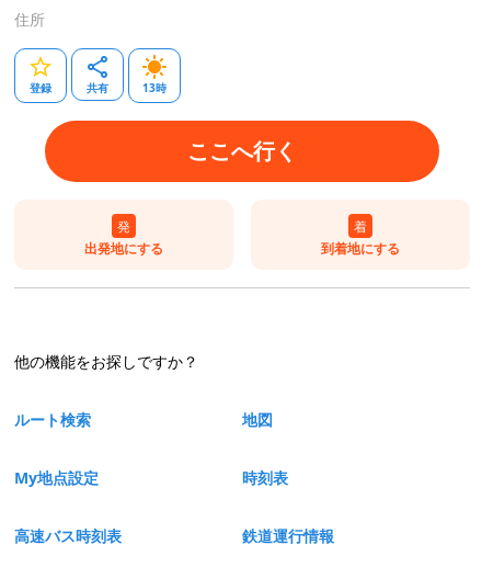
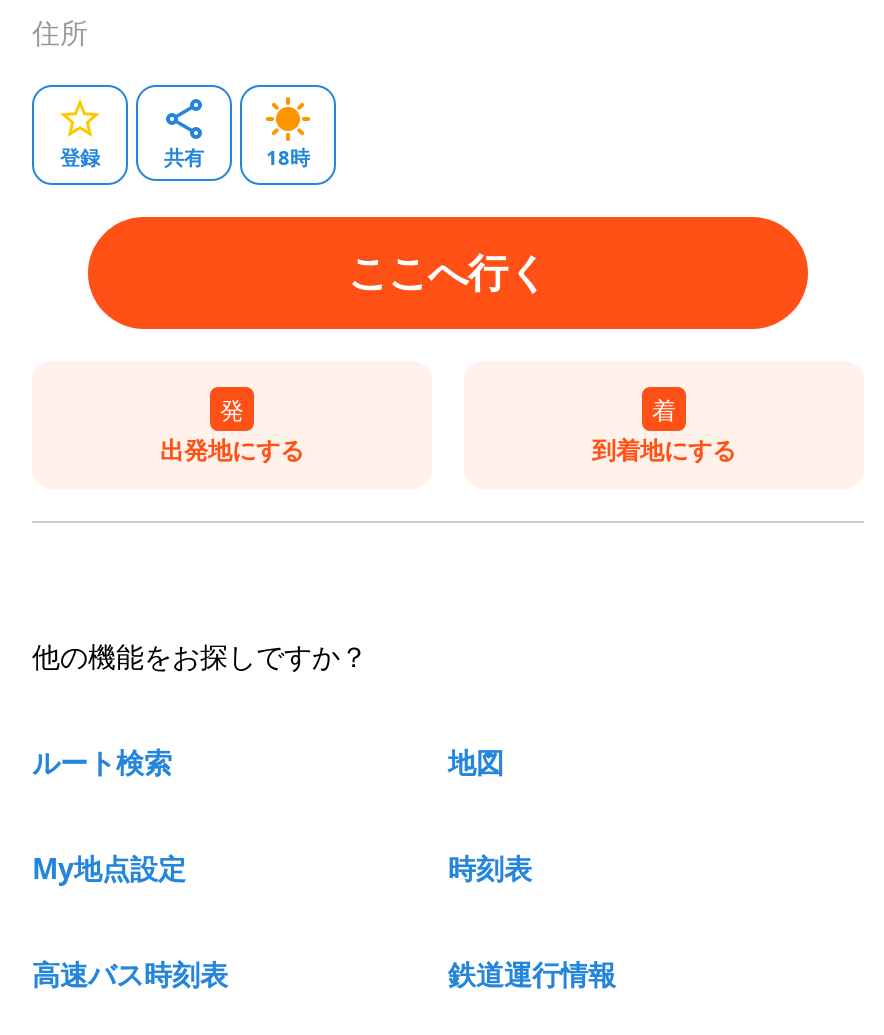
[142,80,167,95] 13時 -> [266,143,310,171] 18時

